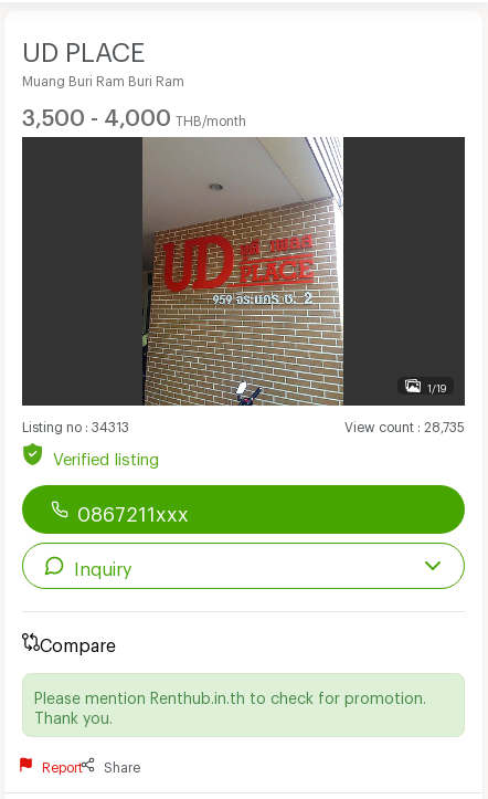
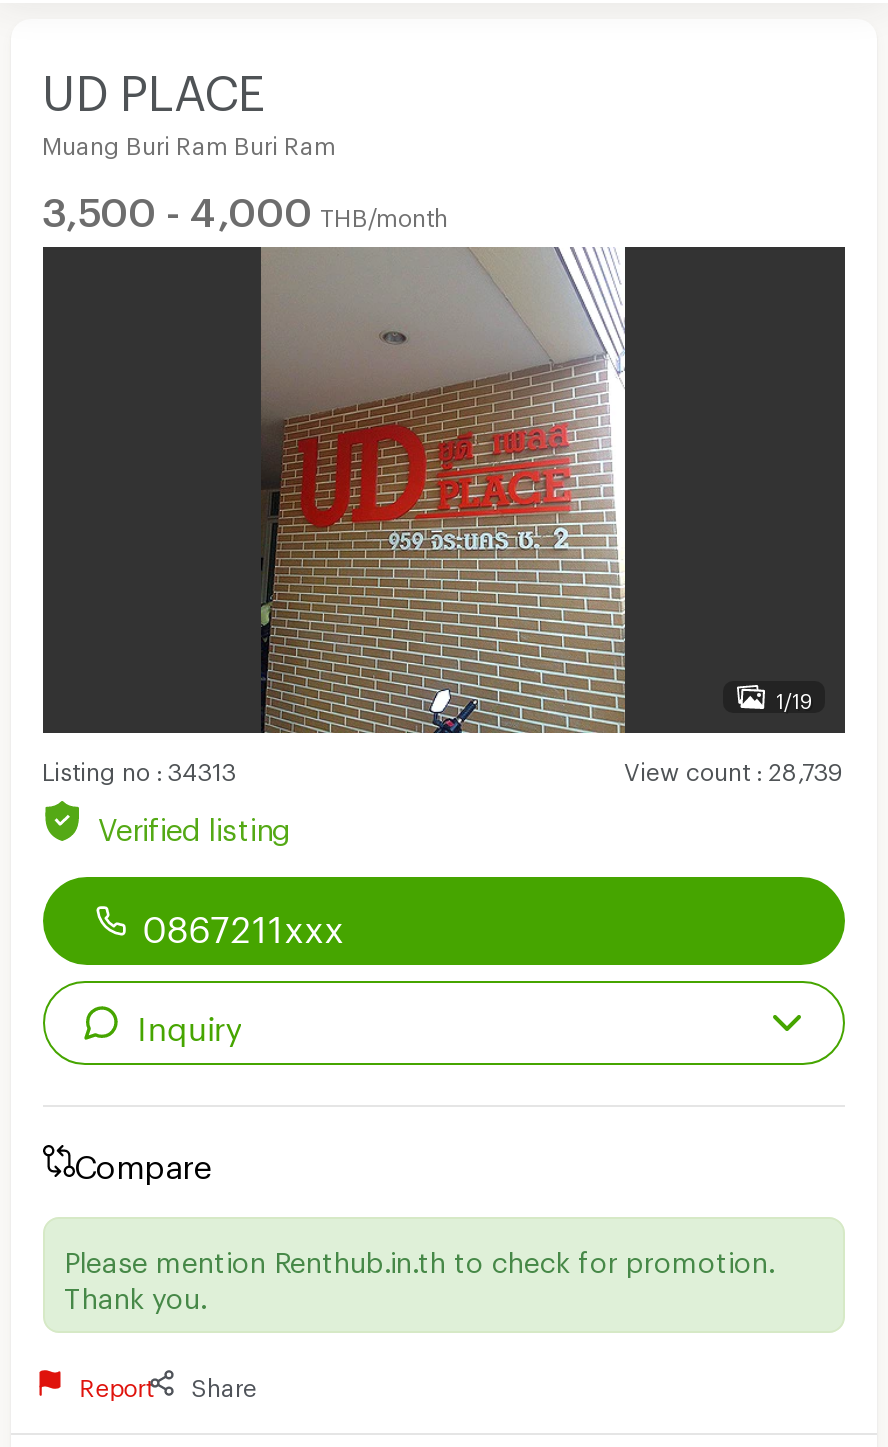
[344,418,464,429] View count: 28,735 -> [624,756,844,776] View count: 28,739

